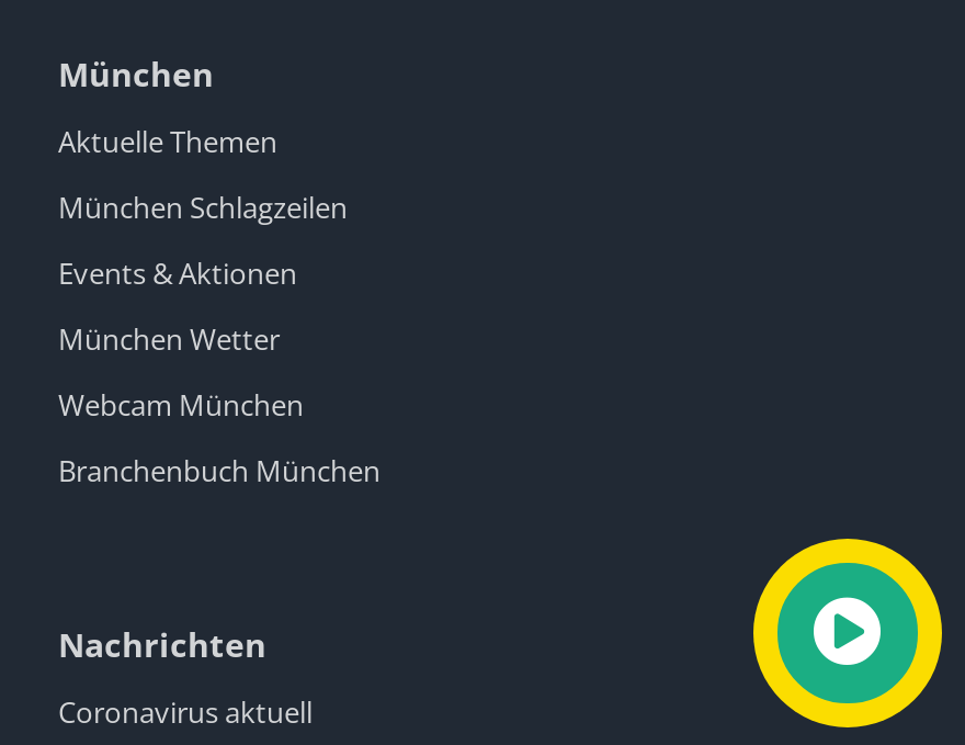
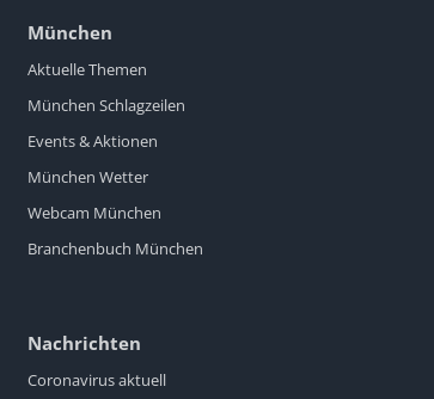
[751,537,944,730] [image] -> none

